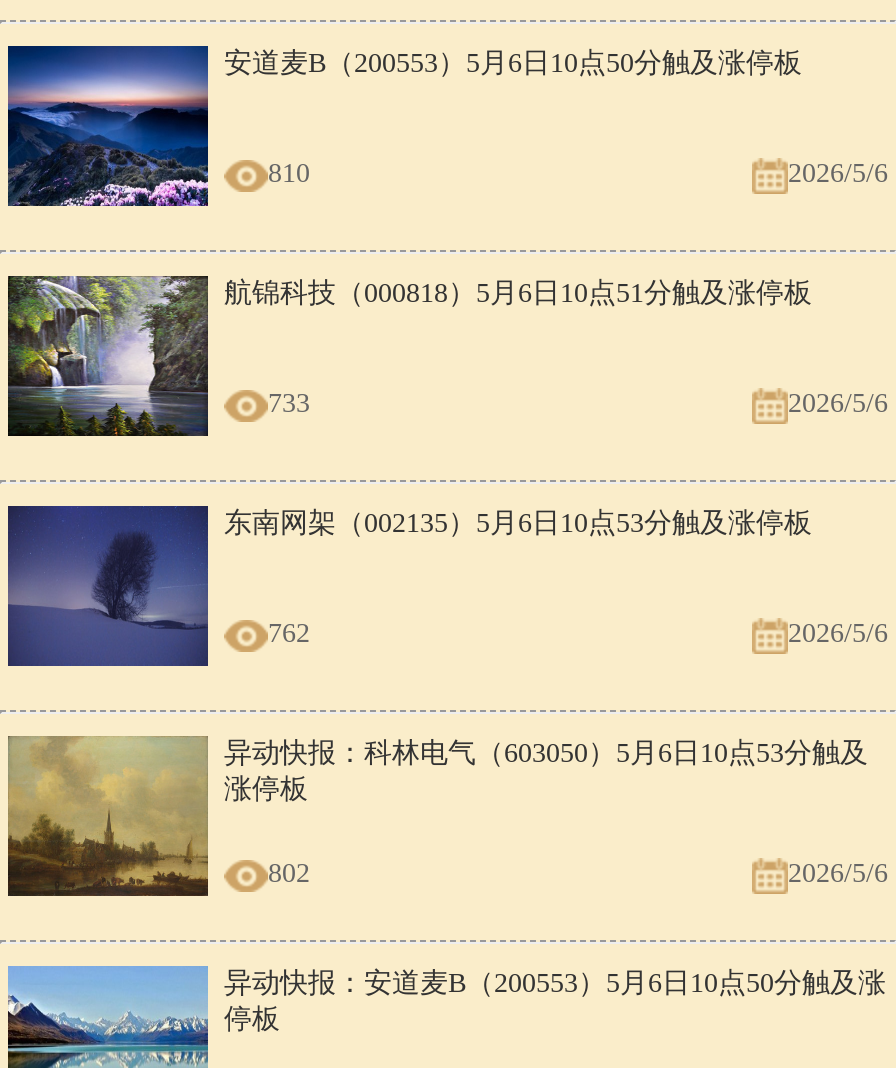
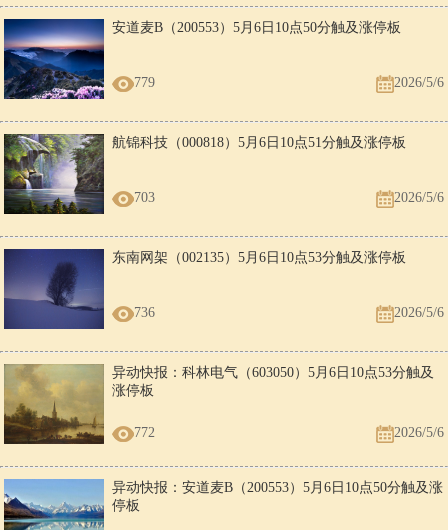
[268,159,310,189] 810 -> [134,75,155,90] 779
[268,389,310,419] 733 -> [134,190,155,205] 703
[268,619,310,649] 762 -> [134,305,155,320] 736
[268,859,310,889] 802 -> [134,425,155,440] 772

